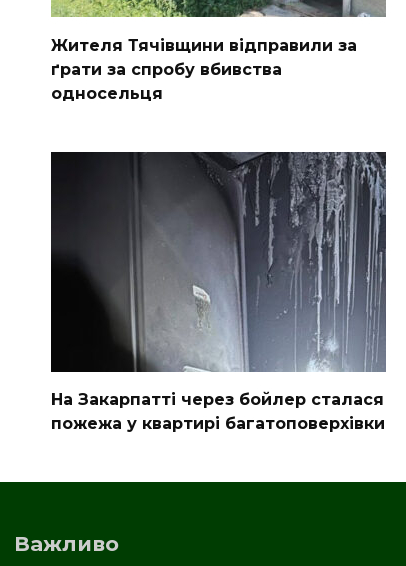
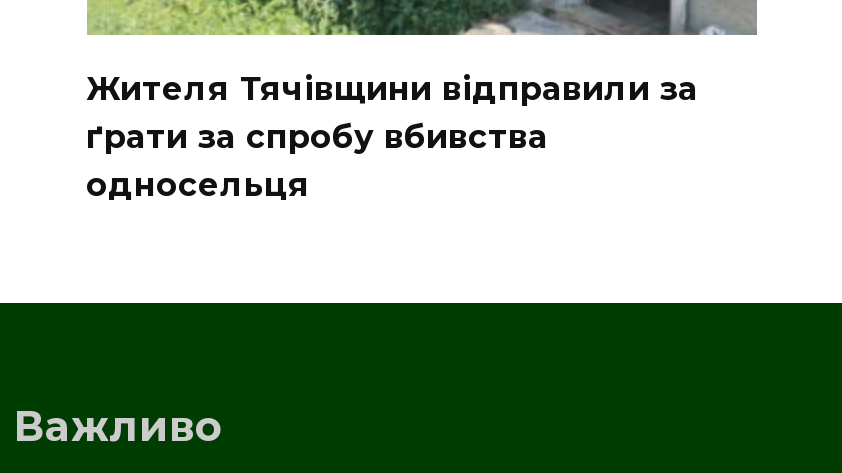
[50,152,387,433] [image] | На Закарпатті через бойлер сталася | пожежа у квартирі багатоповерхівки -> none

